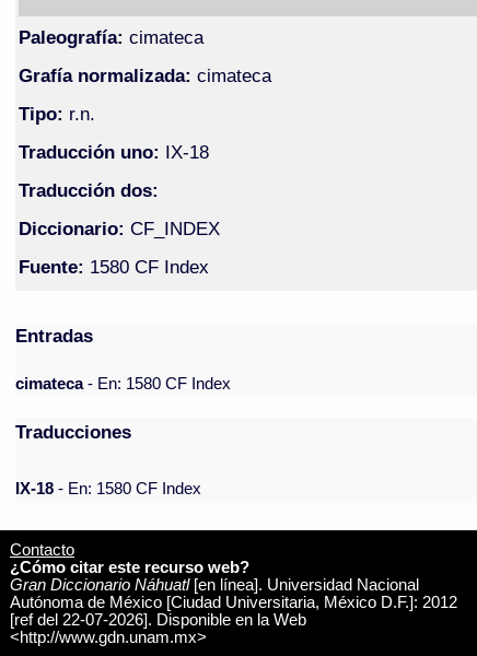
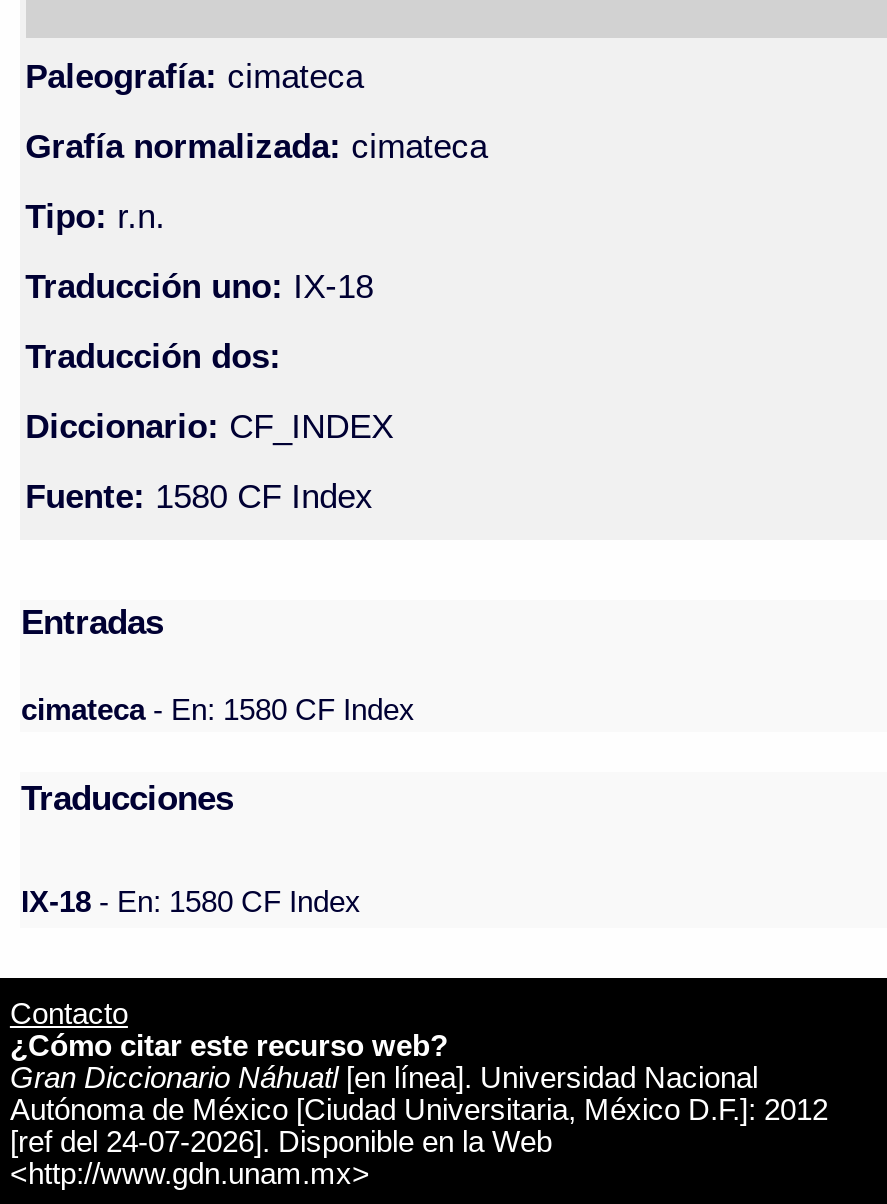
[10,611,306,628] [ref del 22-07-2026]. Disponible en la Web -> [10,1125,552,1157] [ref del 24-07-2026]. Disponible en la Web

